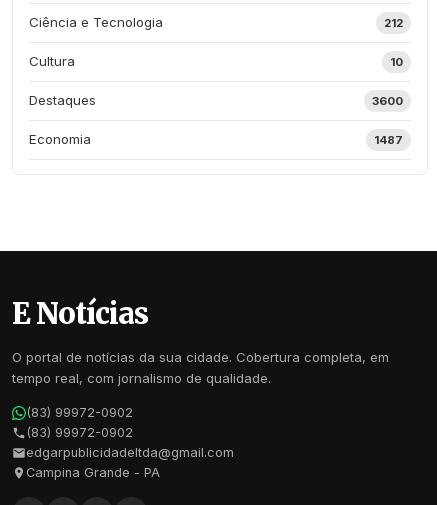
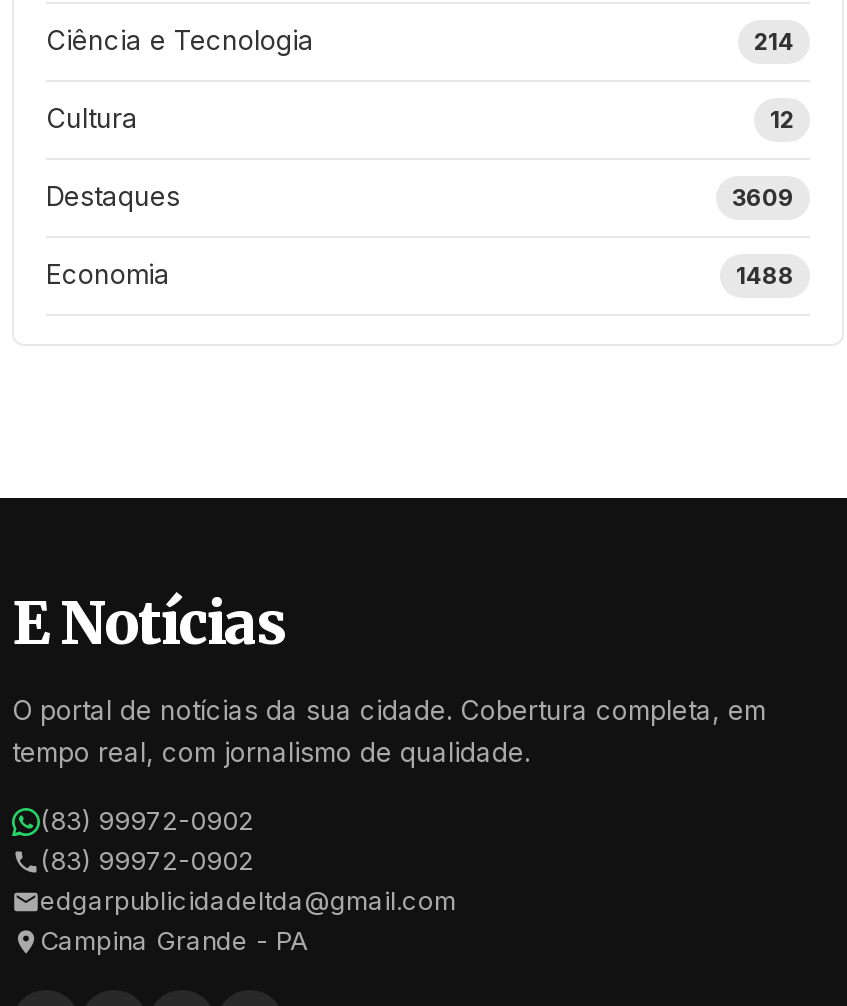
[384,16,403,30] 212 -> [754,27,794,55] 214
[390,55,403,69] 10 -> [770,105,794,133] 12
[372,94,403,108] 3600 -> [732,183,794,211] 3609
[374,133,403,147] 1487 -> [736,261,794,289] 1488

